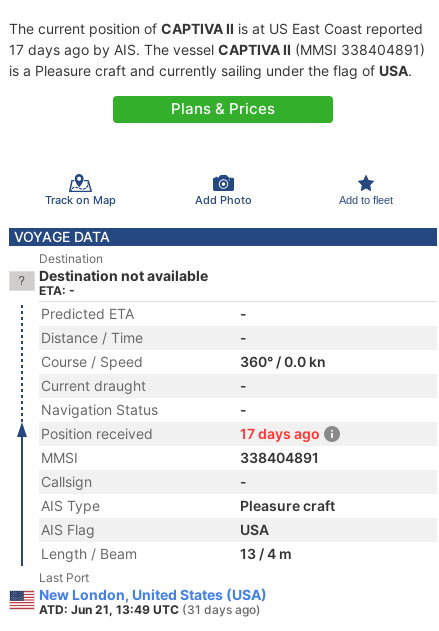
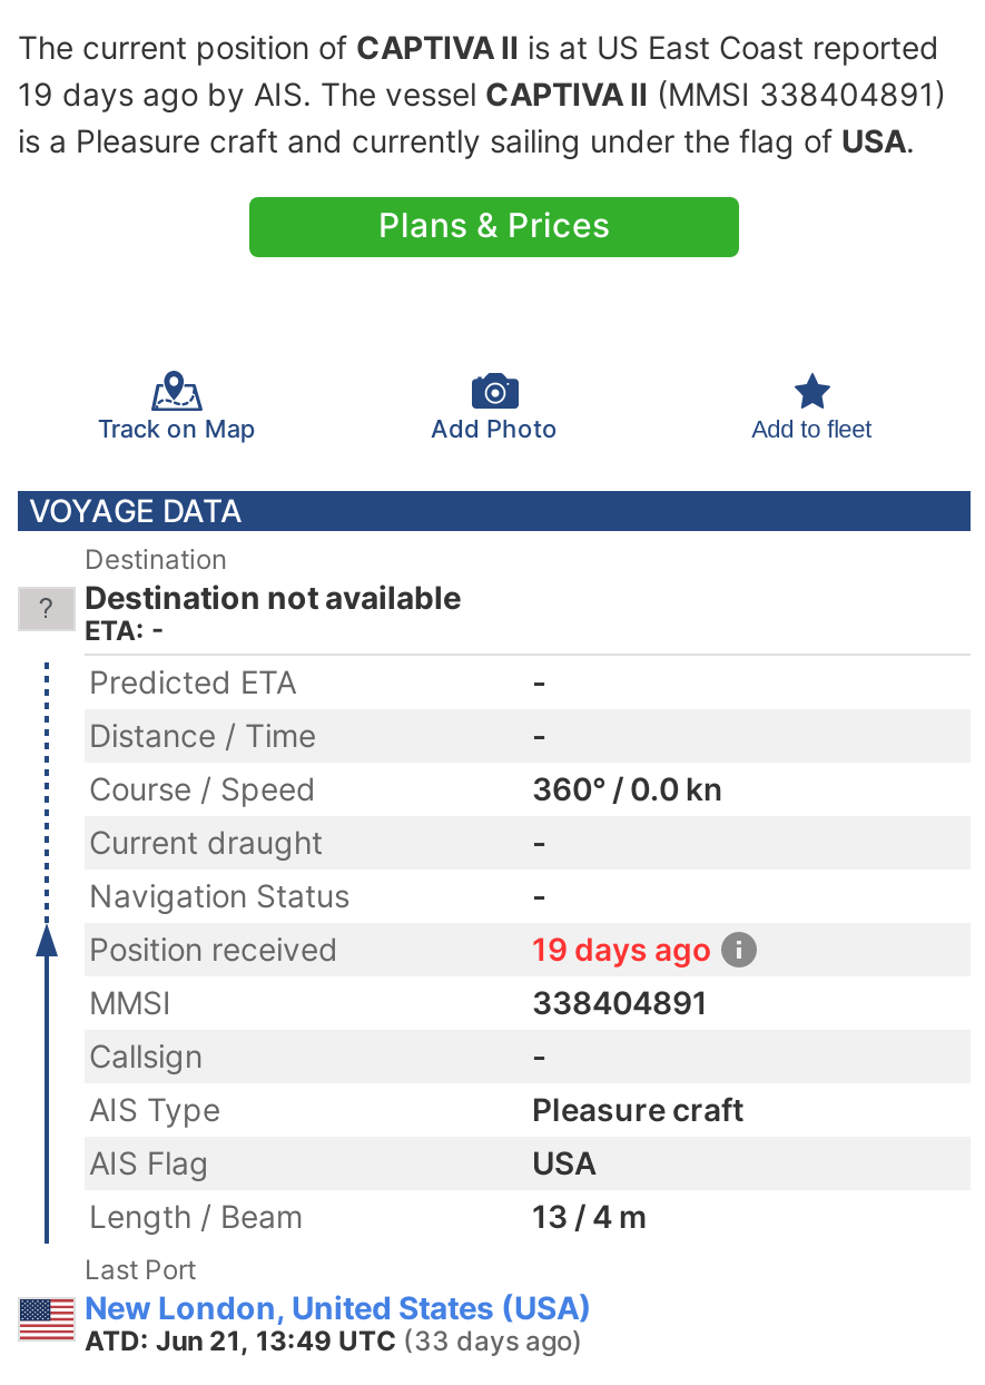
[9,41,425,58] 17 days ago by AIS. The vessel CAPTIVA II (MMSI 338404891) -> [18,75,946,112] 19 days ago by AIS. The vessel CAPTIVA II (MMSI 338404891)
[240,425,320,442] 17 days ago -> [532,930,712,967] 19 days ago
[39,602,261,617] ATD: Jun 21, 13:49 UTC (31 days ago) -> [85,1324,583,1357] ATD: Jun 21, 13:49 UTC (33 days ago)

